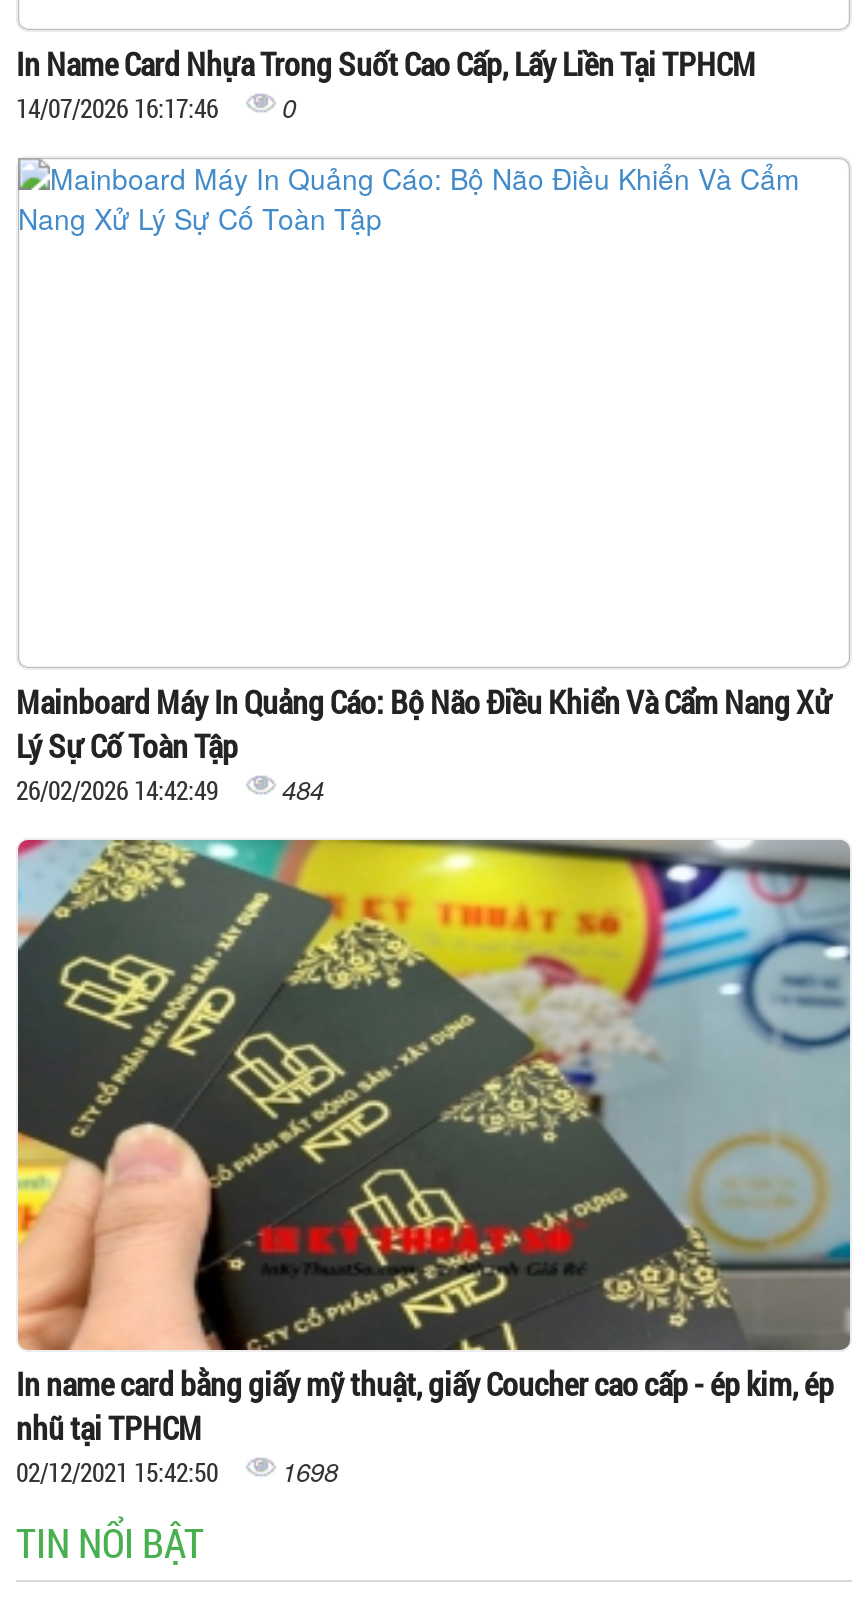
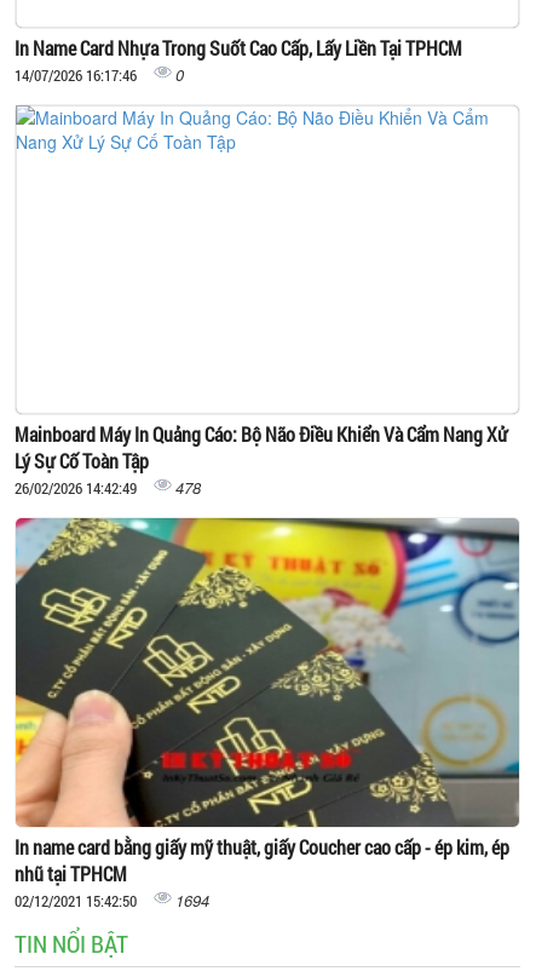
[16,769,324,807] 26/02/2026 14:42:49 484 -> [15,475,201,498] 26/02/2026 14:42:49 478
[16,1451,338,1489] 02/12/2021 15:42:50 1698 -> [15,888,209,911] 02/12/2021 15:42:50 1694

